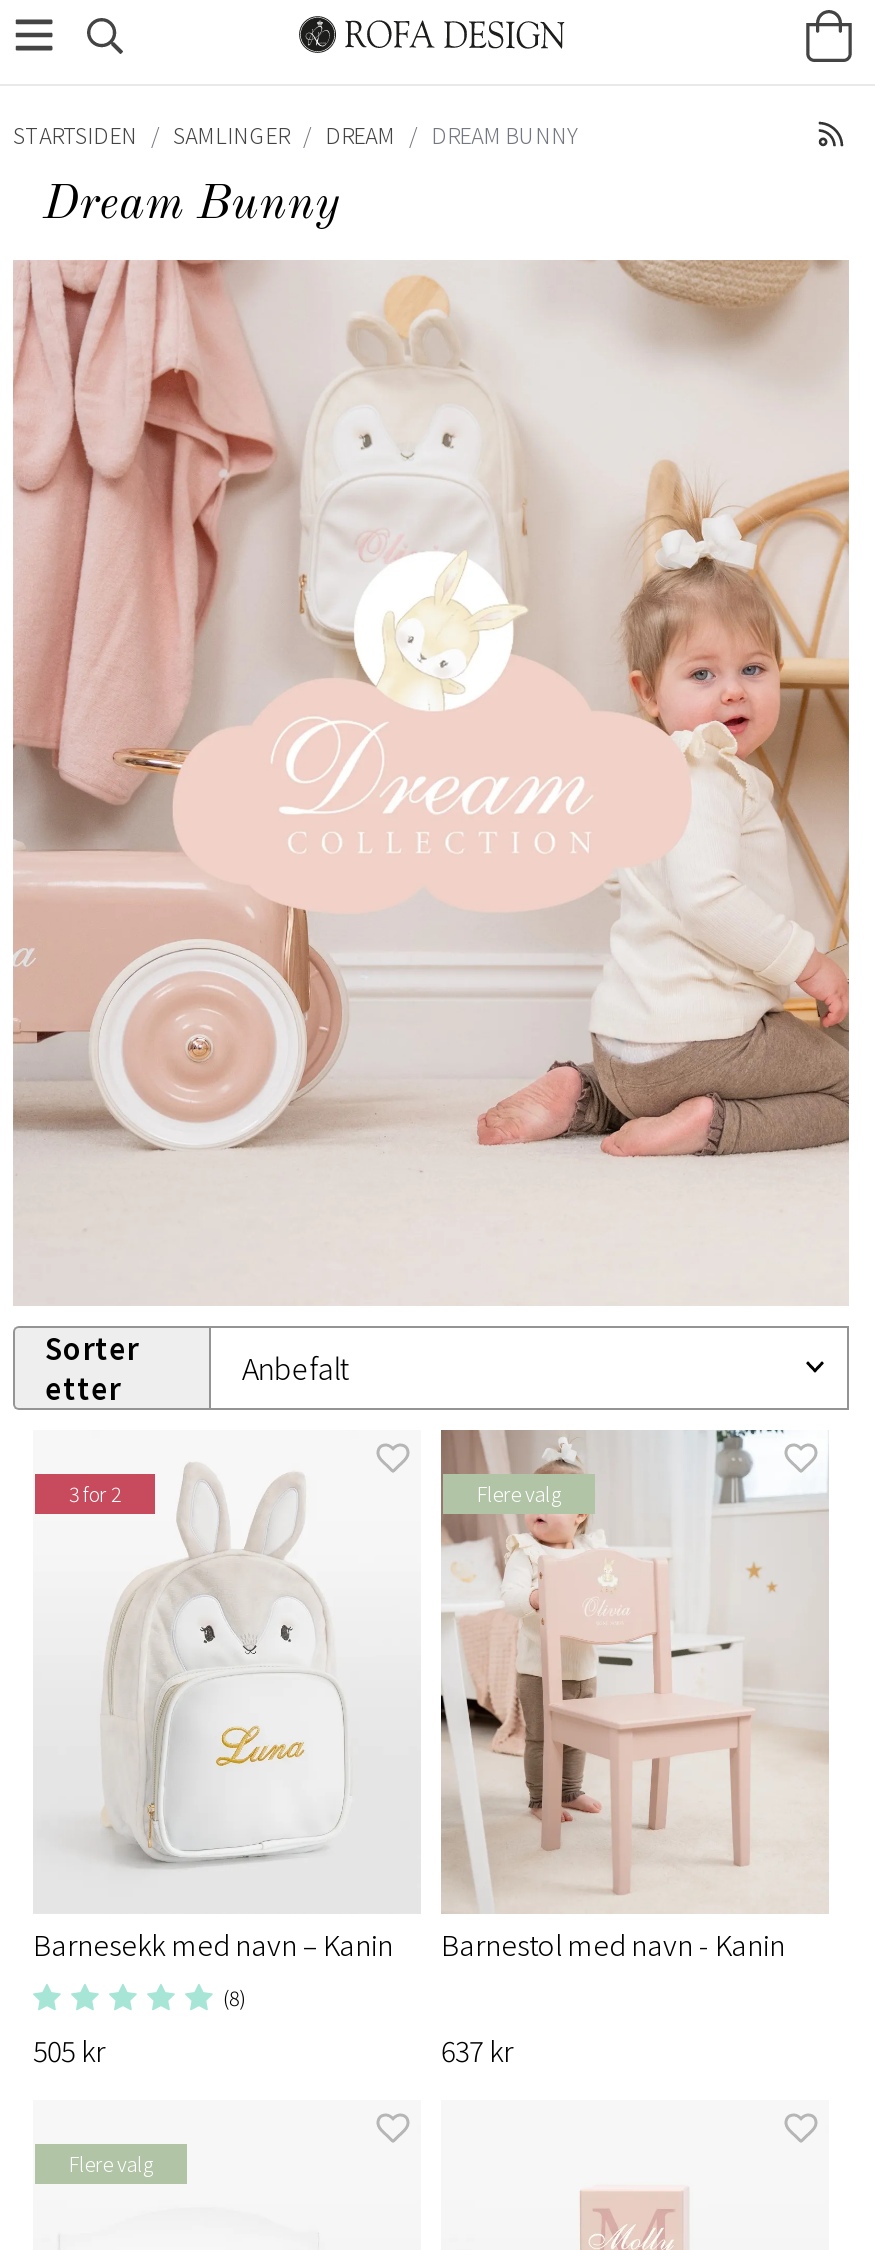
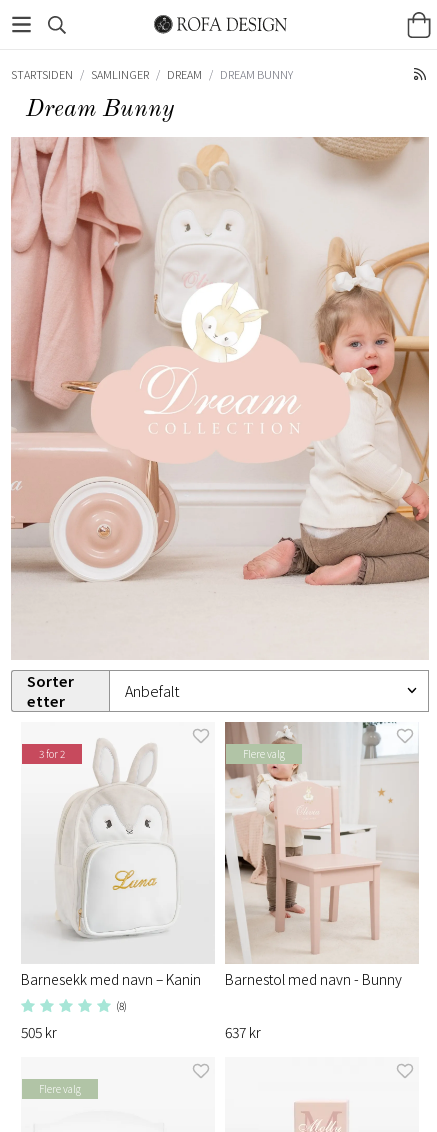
[441,1924,785,1964] Barnestol med navn - Kanin -> [225,969,402,989] Barnestol med navn - Bunny

